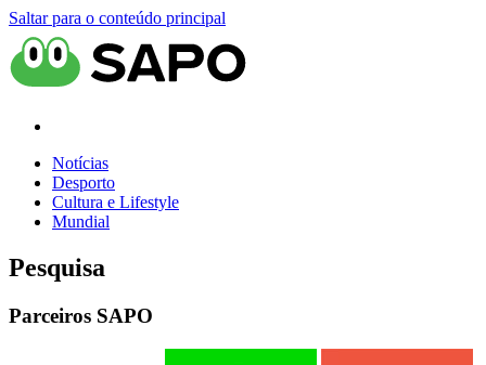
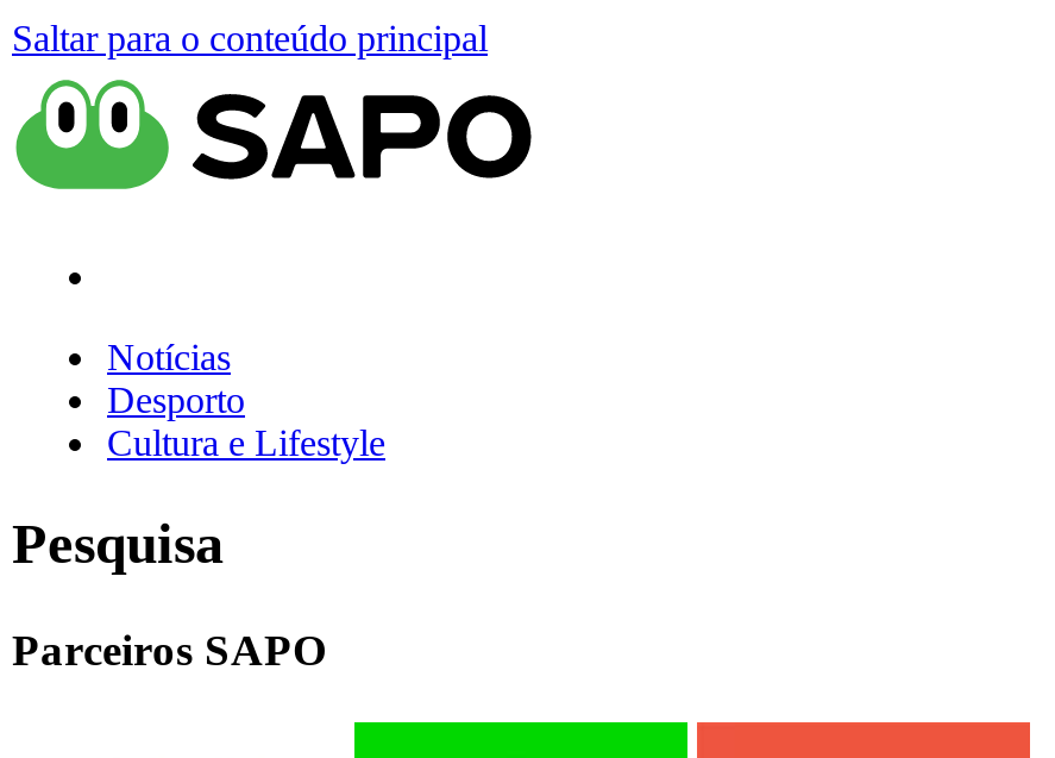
[52,212,110,231] Mundial -> none

